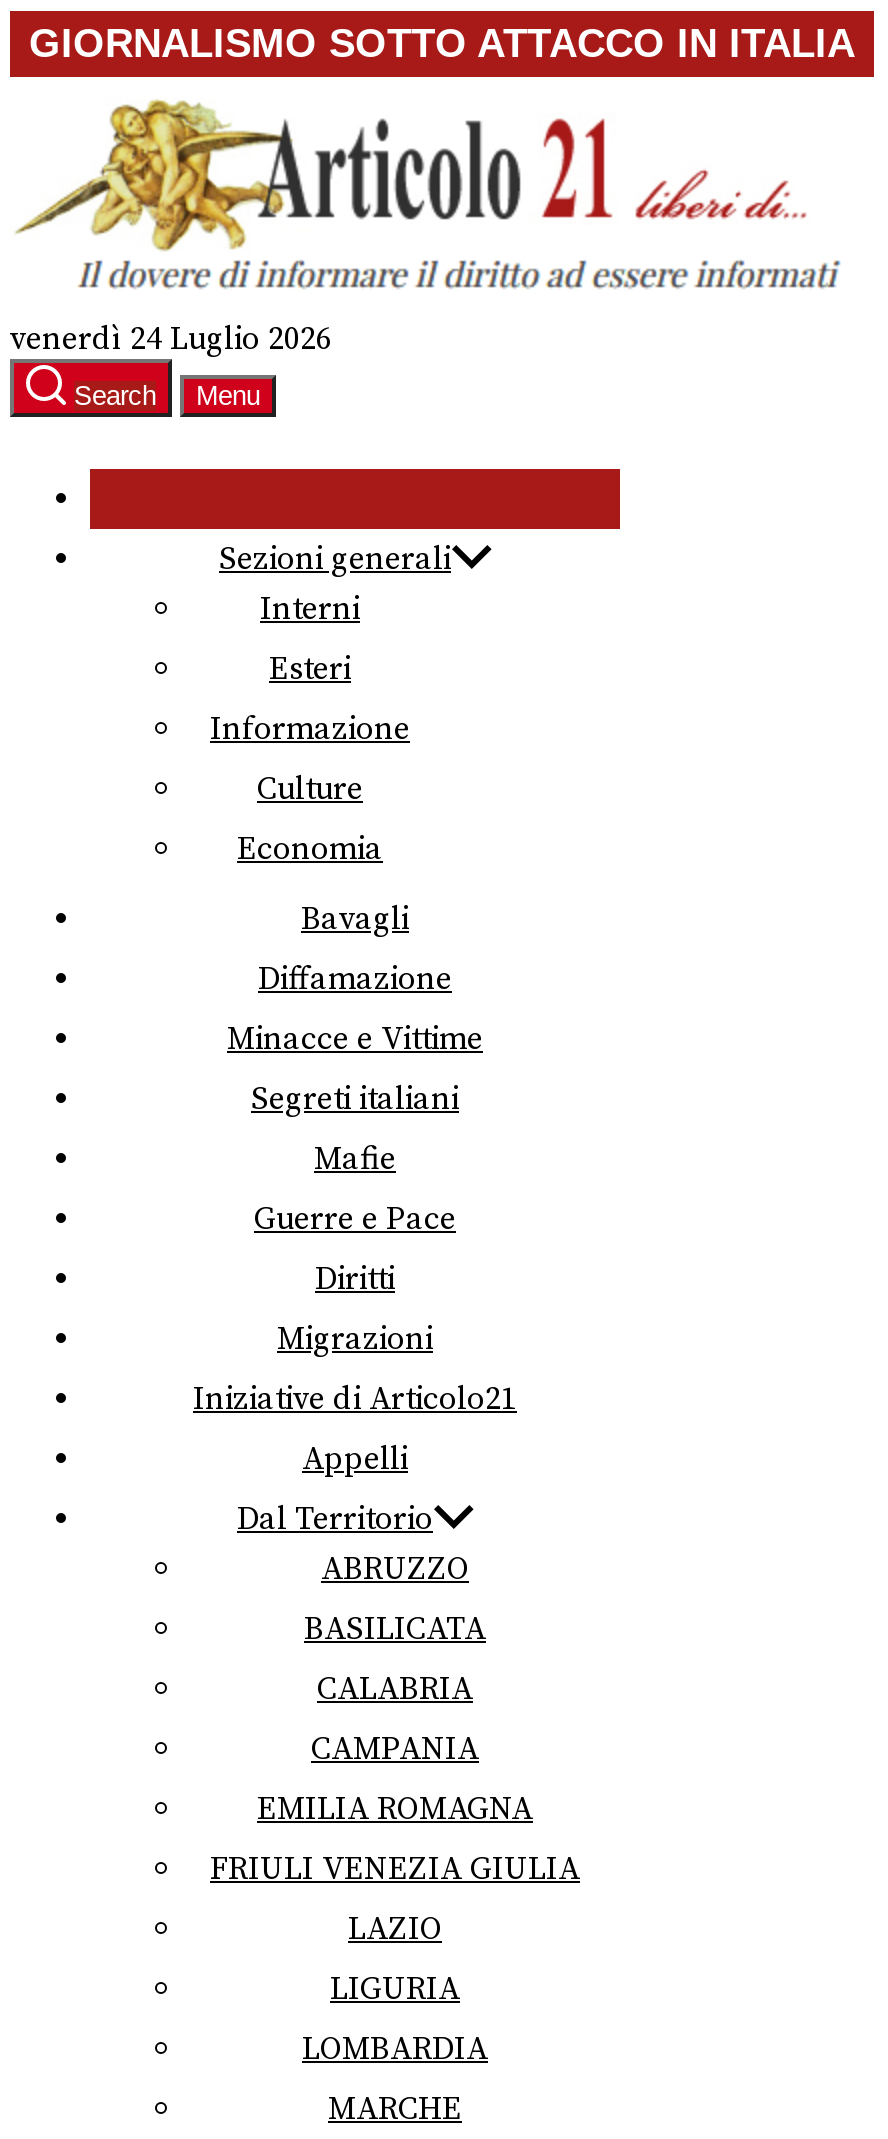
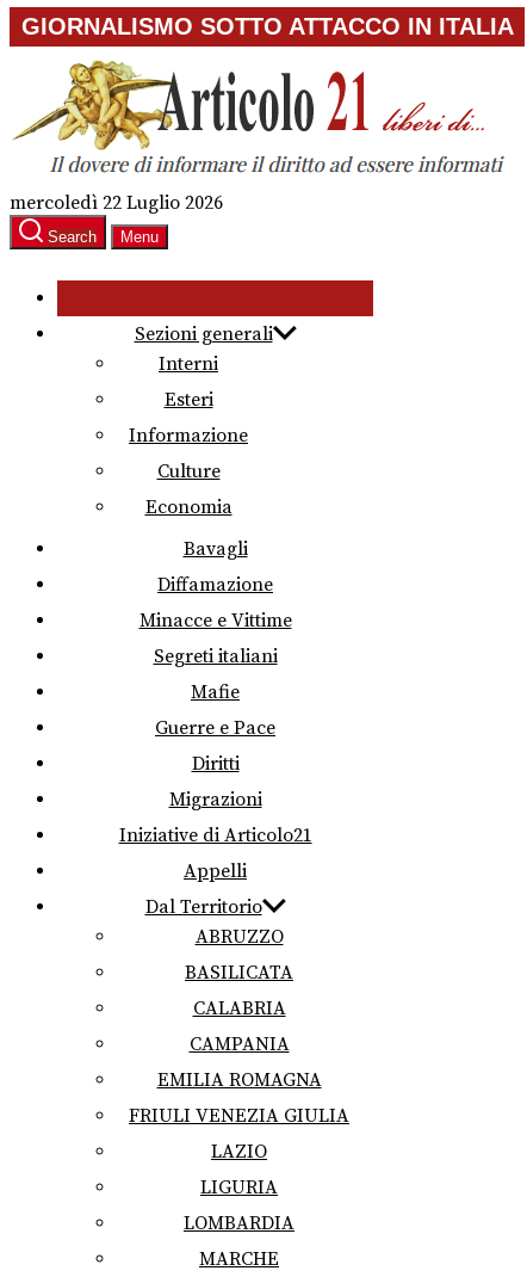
[10,319,332,359] venerdì 24 Luglio 2026 -> [10,191,223,215] mercoledì 22 Luglio 2026

